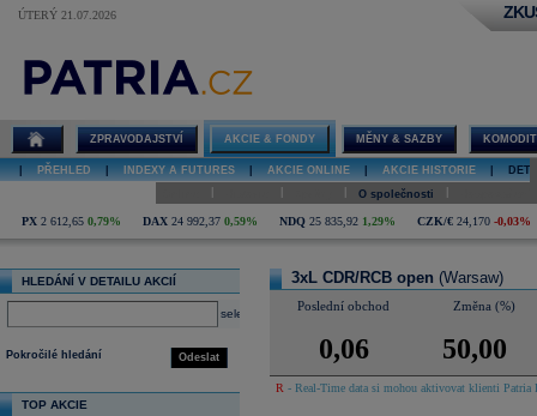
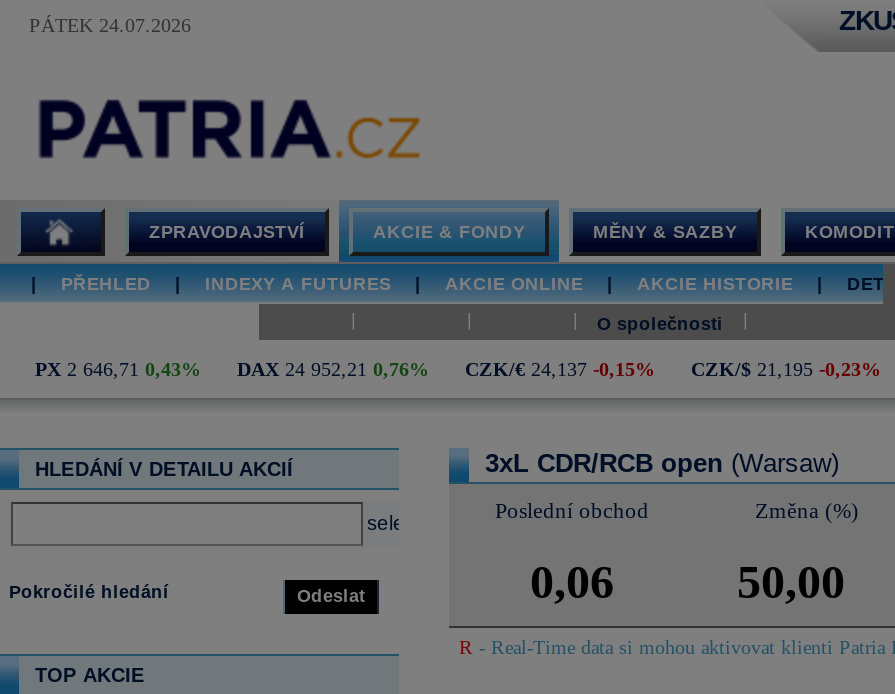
[18,8,116,22] ÚTERÝ 21.07.2026 -> [29,14,191,36] PÁTEK 24.07.2026
[22,215,531,228] PX 2 612,65 0,79% | DAX 24 992,37 0,59% | NDQ 25 835,92 1,29% | CZK/€ 24,170 -0,03% -> [35,358,881,380] PX 2 646,71 0,43% | DAX 24 952,21 0,76% | CZK/€ 24,137 -0,15% | CZK/$ 21,195 -0,23%

